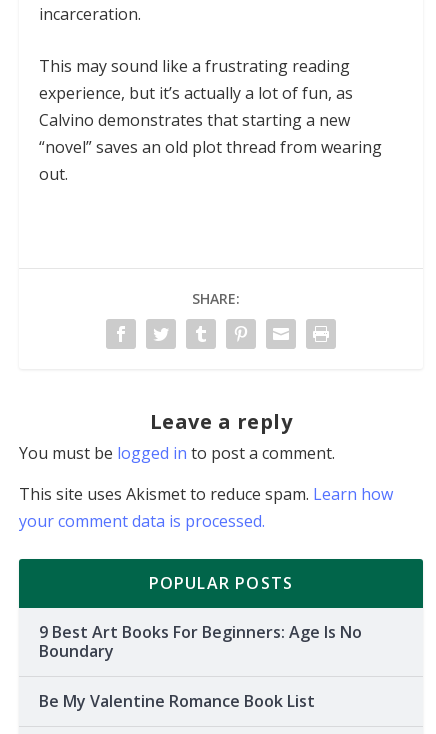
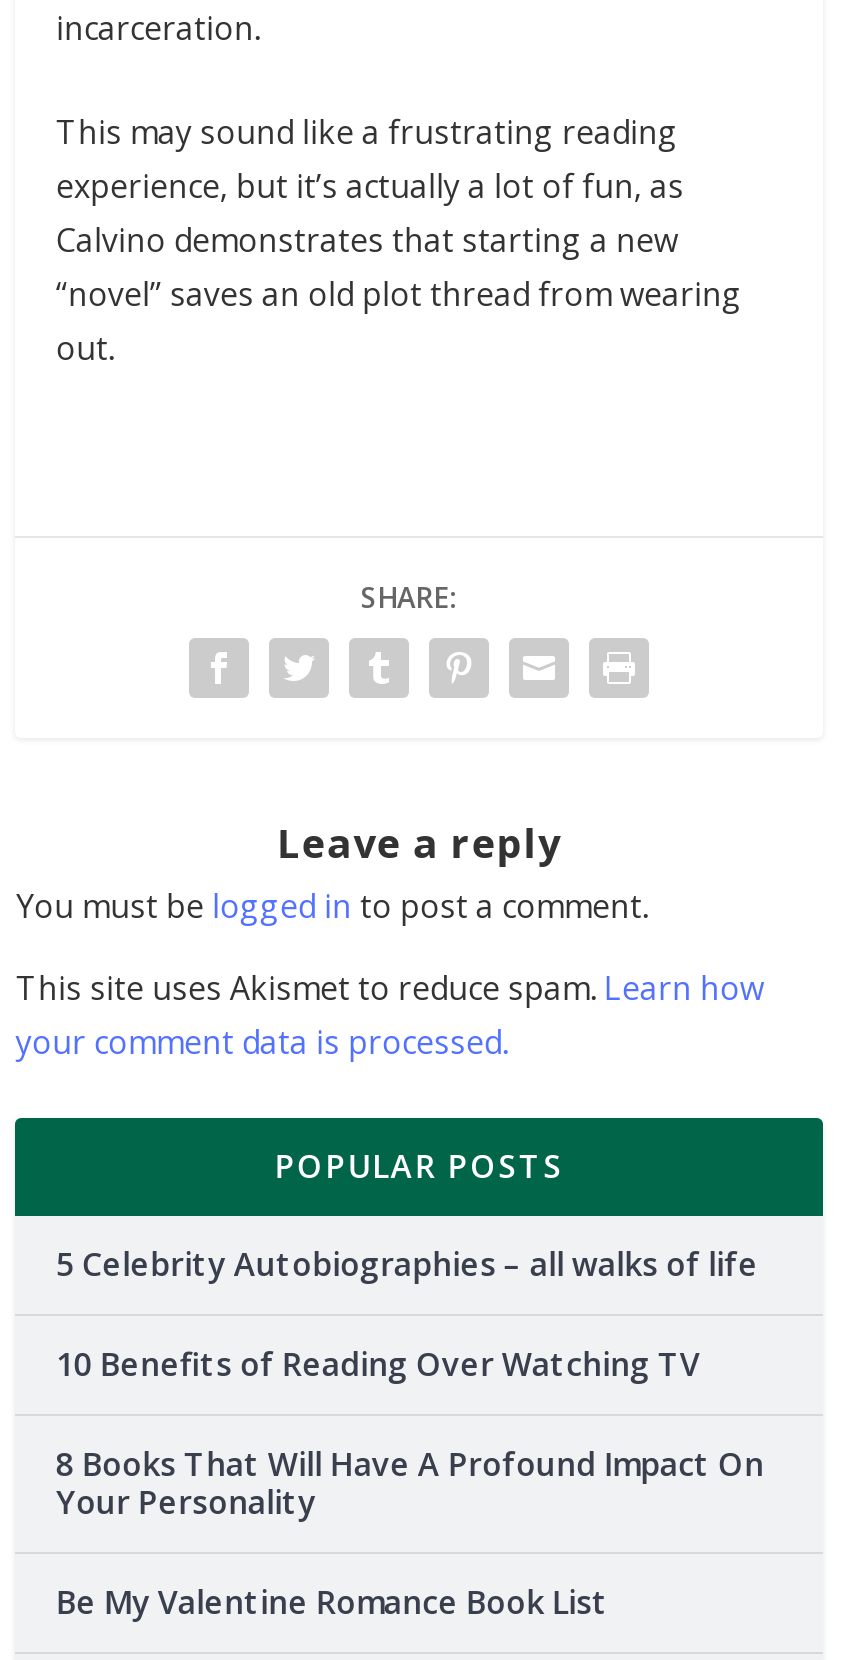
[39,621,362,662] 9 Best Art Books For Beginners: Age Is No | Boundary -> [56,1243,764,1525] 5 Celebrity Autobiographies – all walks of life | 10 Benefits of Reading Over Watching TV | 8 Books That Will Have A Profound Impact On | Your Personality

